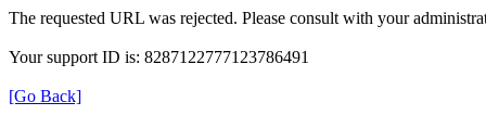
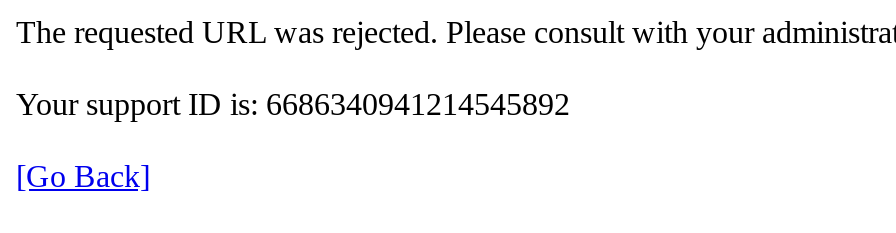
[9,48,309,66] Your support ID is: 8287122777123786491 -> [16,87,570,121] Your support ID is: 6686340941214545892

